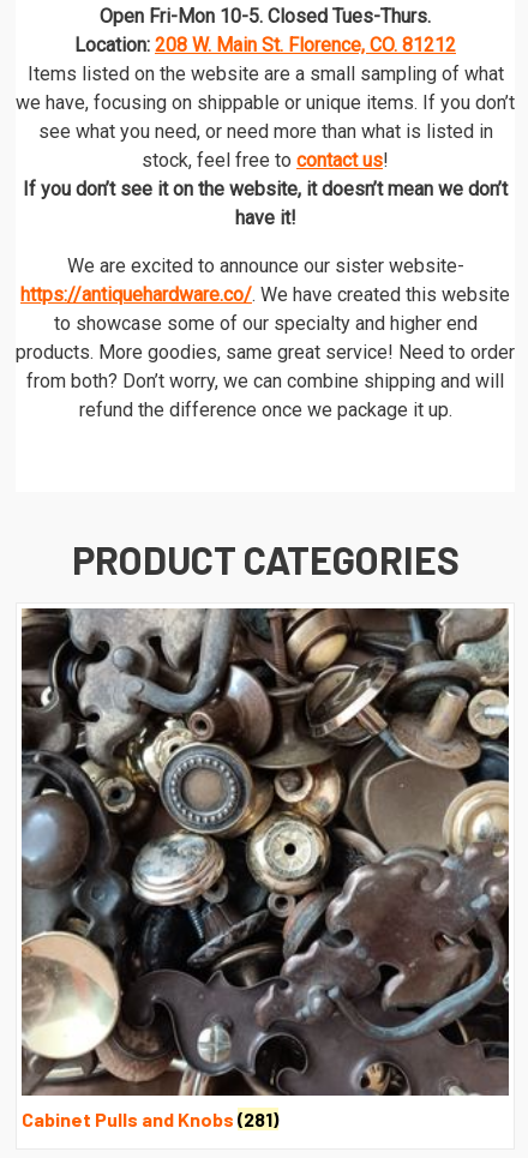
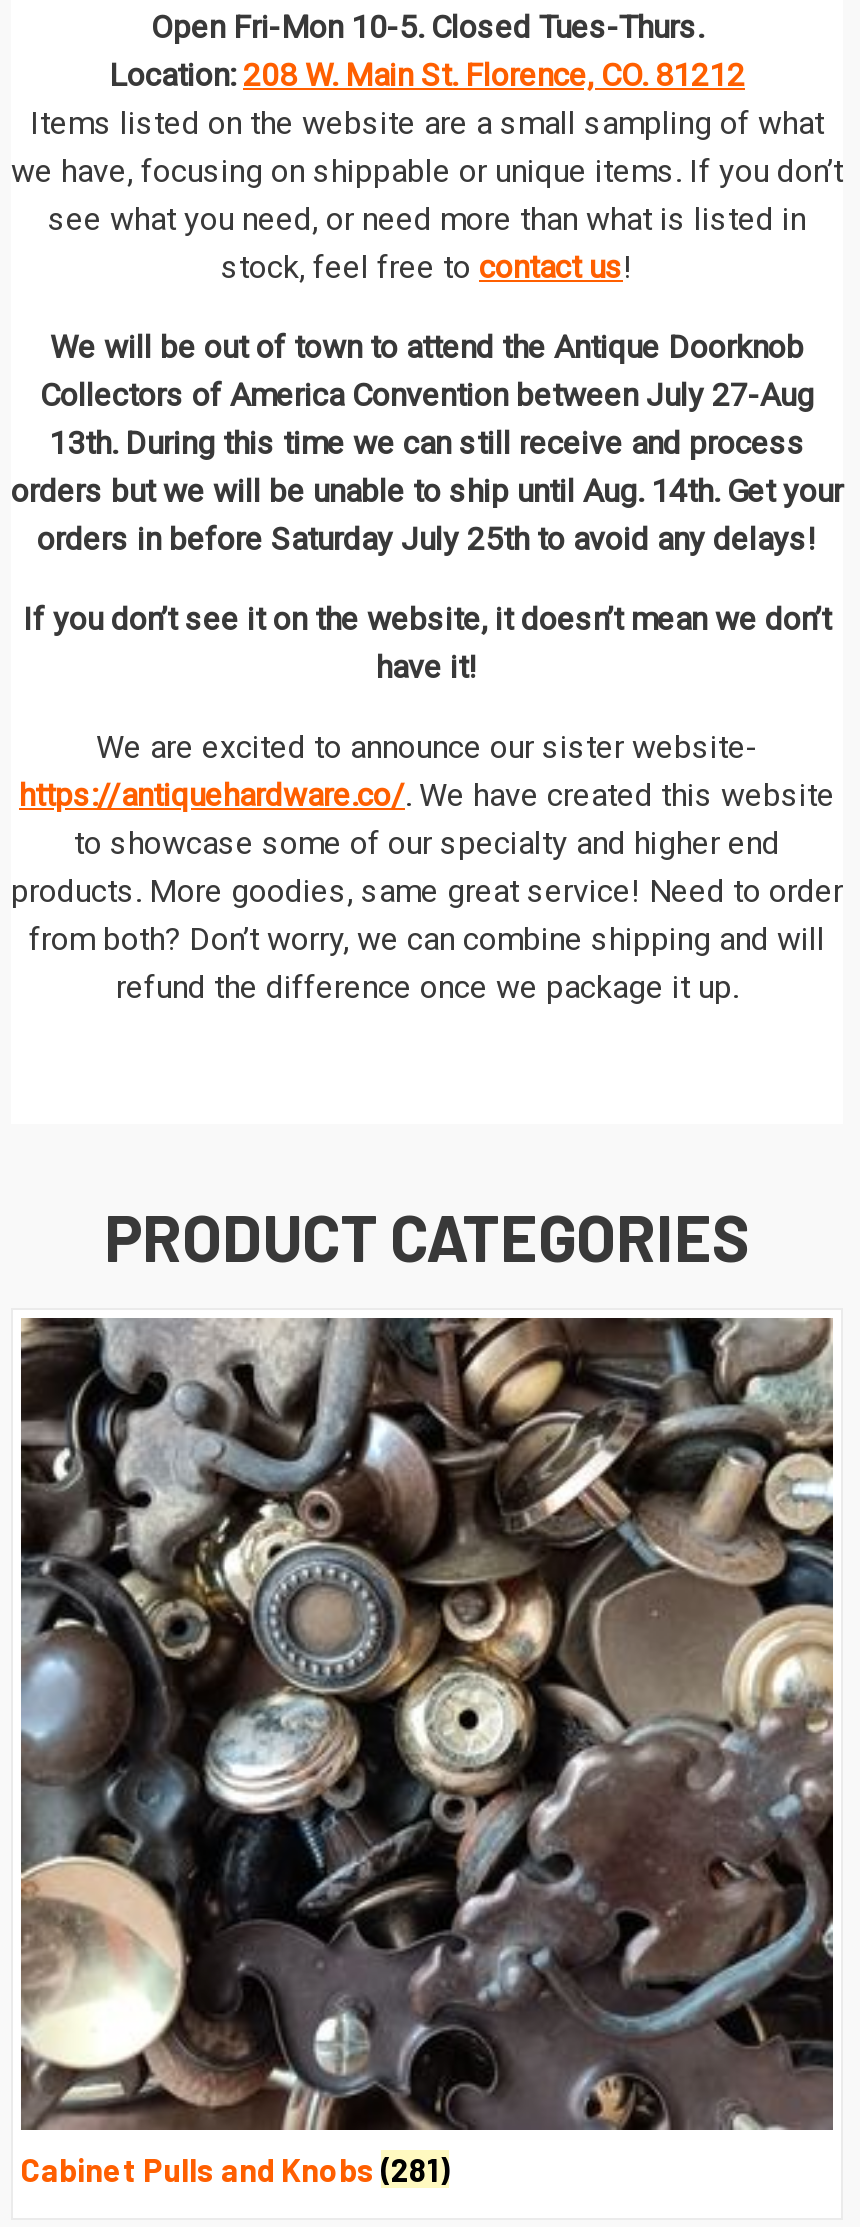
none -> [11,328,843,558] We will be out of town to attend the Antique Doorknob | Collectors of America Convention between July 27-Aug | 13th. During this time we can still receive and process | orders but we will be unable to ship until Aug. 14th. Get your | orders in before Saturday July 25th to avoid any delays!

